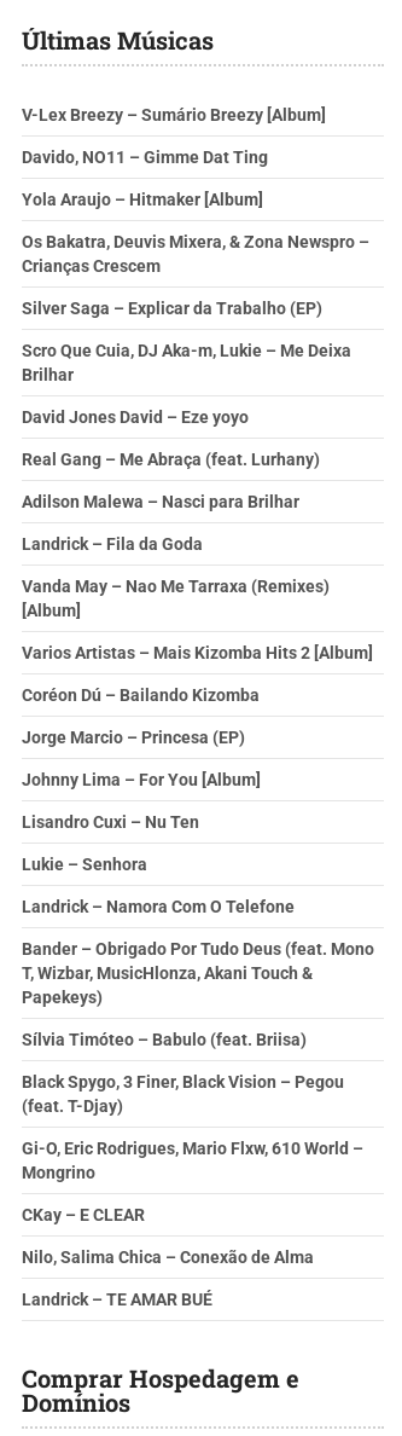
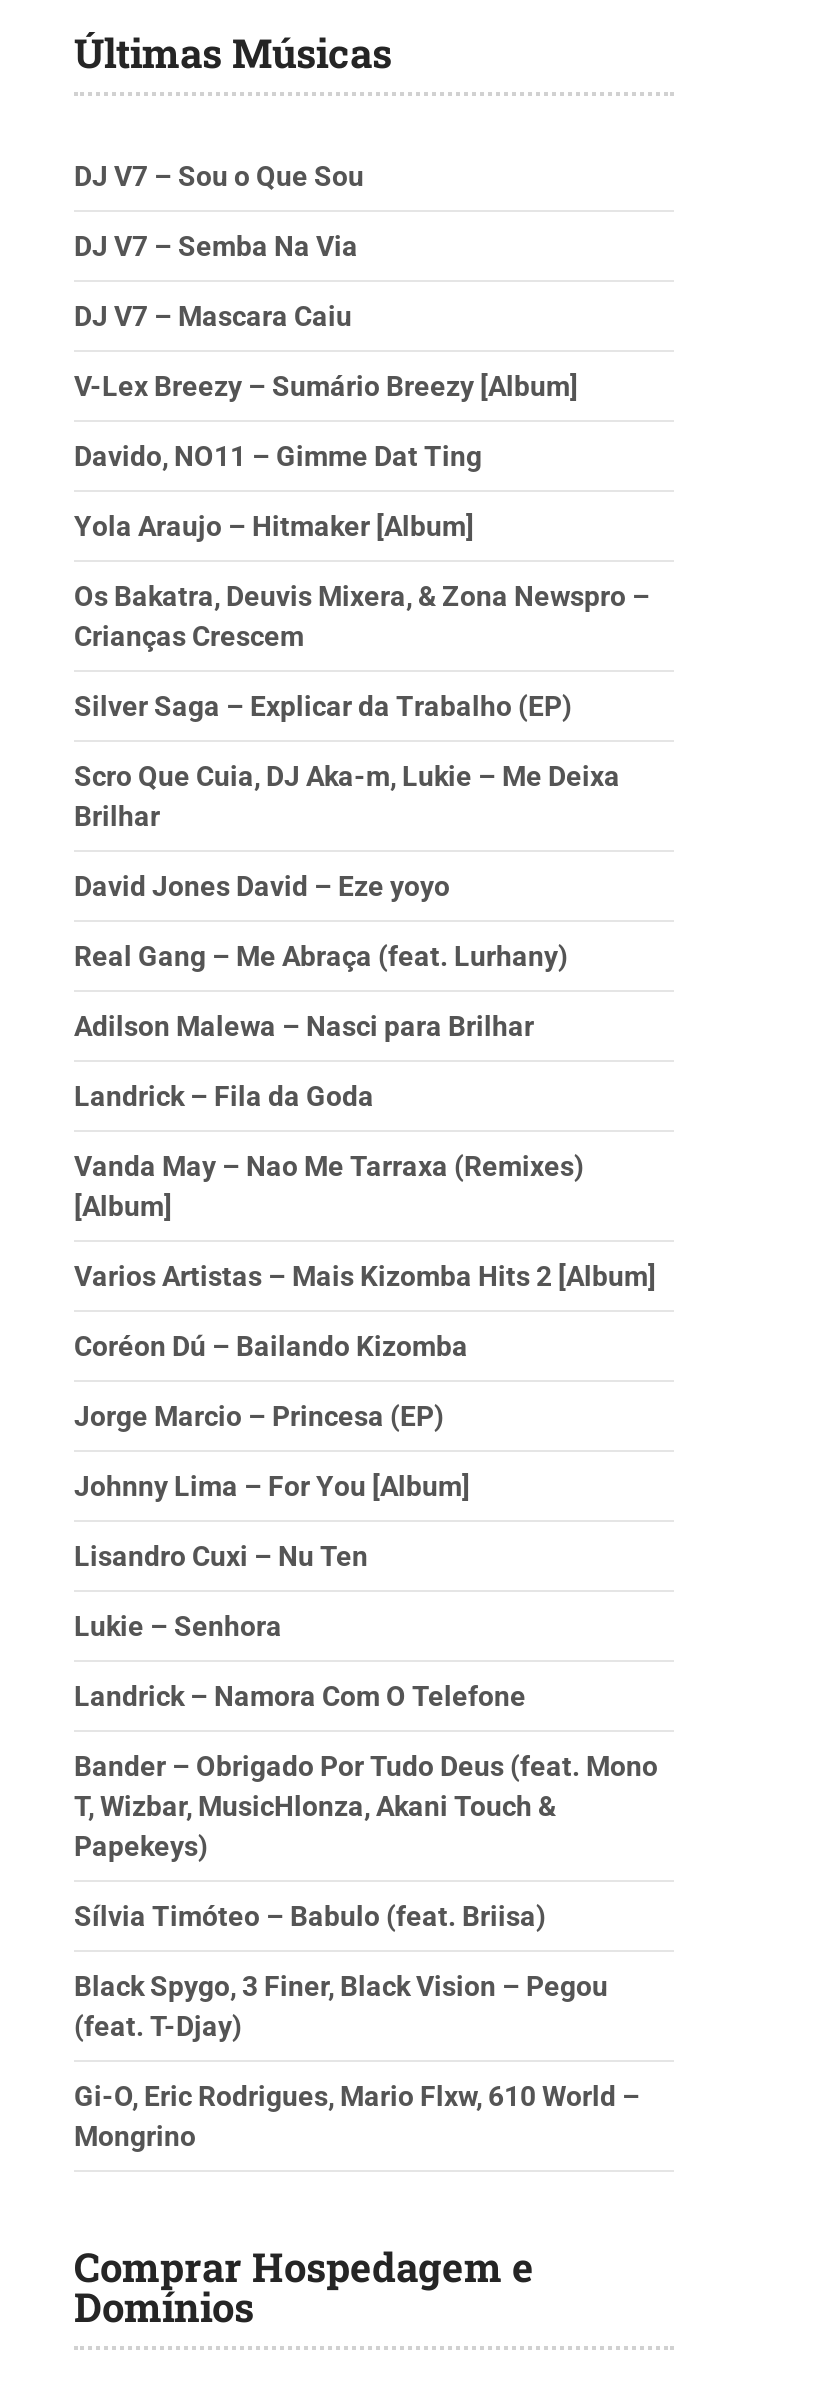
none -> [74,160,364,332] DJ V7 – Sou o Que Sou | DJ V7 – Semba Na Via | DJ V7 – Mascara Caiu
moved [22,105,374,1182] -> [74,370,658,2152]: V-Lex Breezy – Sumário Breezy [Album] | Davido, NO11 – Gimme Dat Ting | Yola Araujo – Hitmaker [Album] | ... | Gi-O, Eric Rodrigues, Mario Flxw, 610 World – | Mongrino
[22,1205,314,1309] CKay – E CLEAR | Nilo, Salima Chica – Conexão de Alma | Landrick – TE AMAR BUÉ -> none

